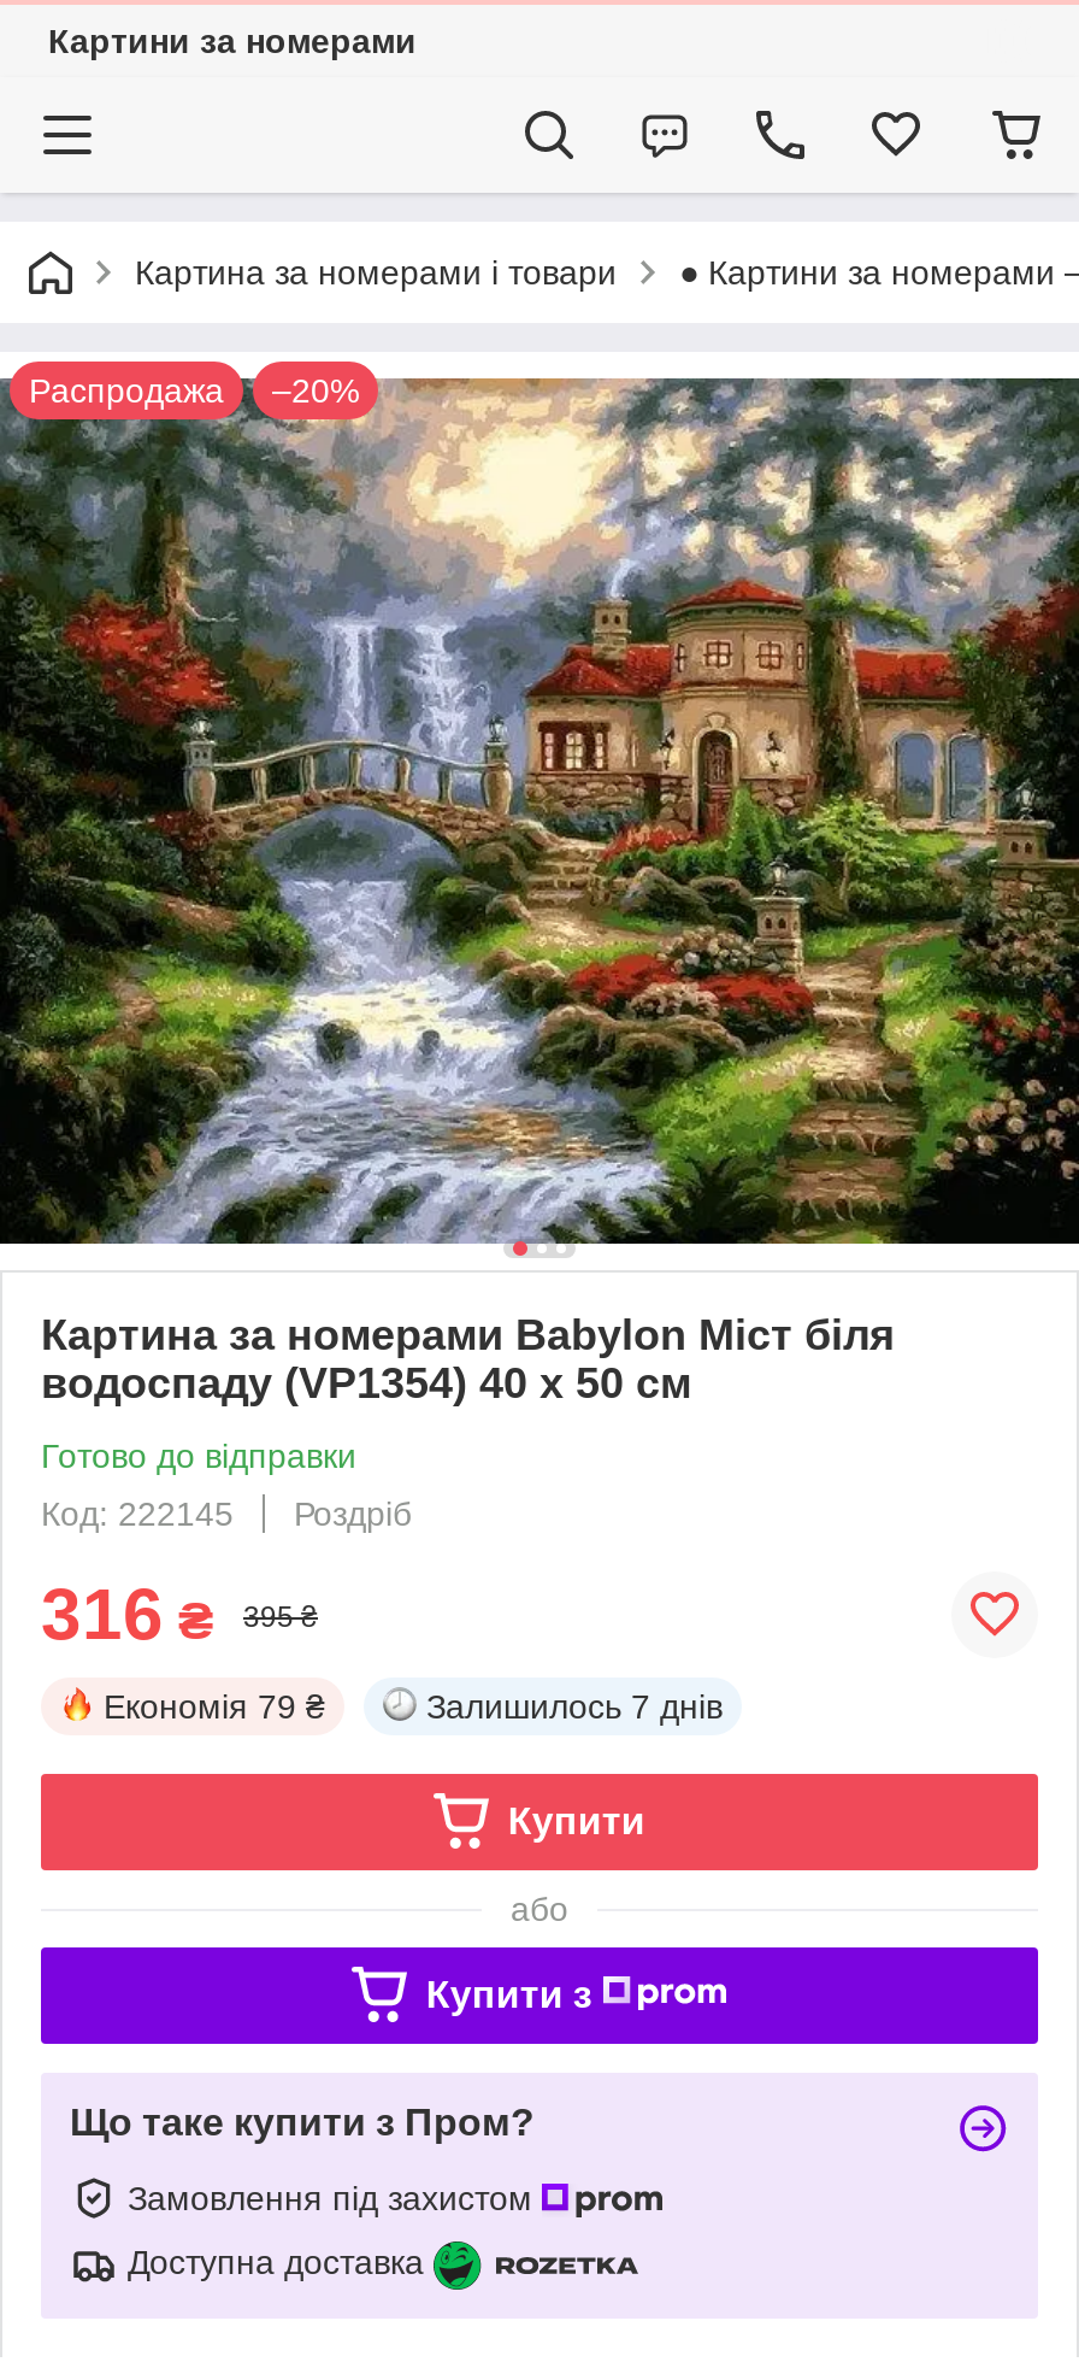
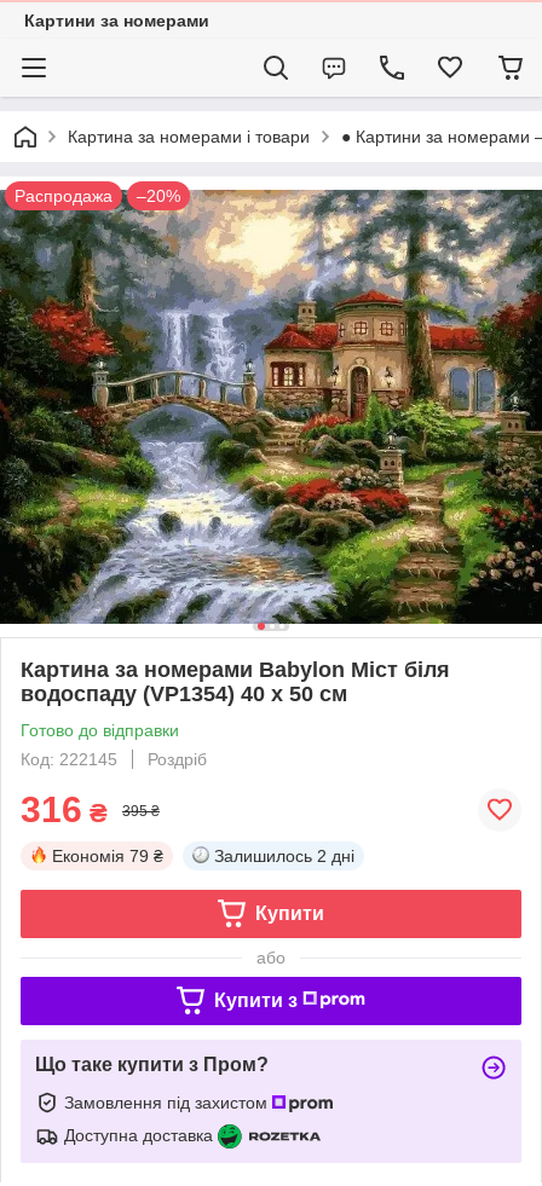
[426,1687,723,1725] Залишилось 7 днів -> [214,846,354,865] Залишилось 2 дні

